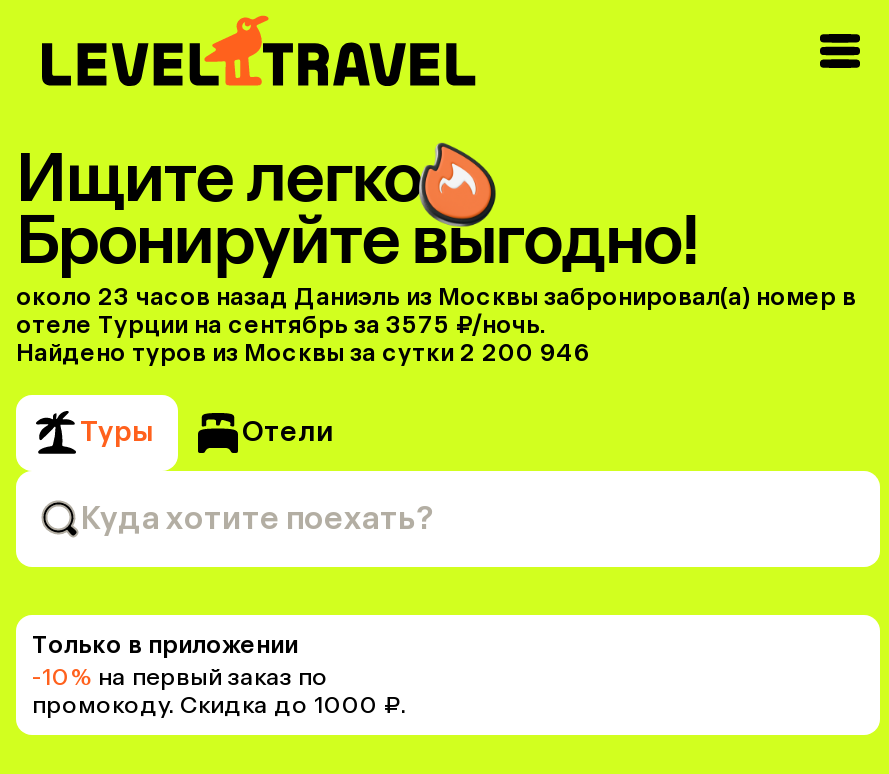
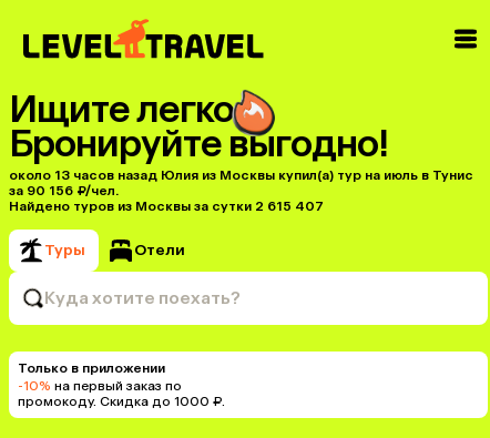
[16,283,856,367] около 23 часов назад Даниэль из Москвы забронировал(а) номер в | отеле Турции на сентябрь за 3575 ₽/ночь. | Найдено туров из Москвы за сутки 2 200 946 -> [9,167,473,214] около 13 часов назад Юлия из Москвы купил(a) тур на июль в Тунис | за 90 156 ₽/чел. | Найдено туров из Москвы за сутки 2 615 407

